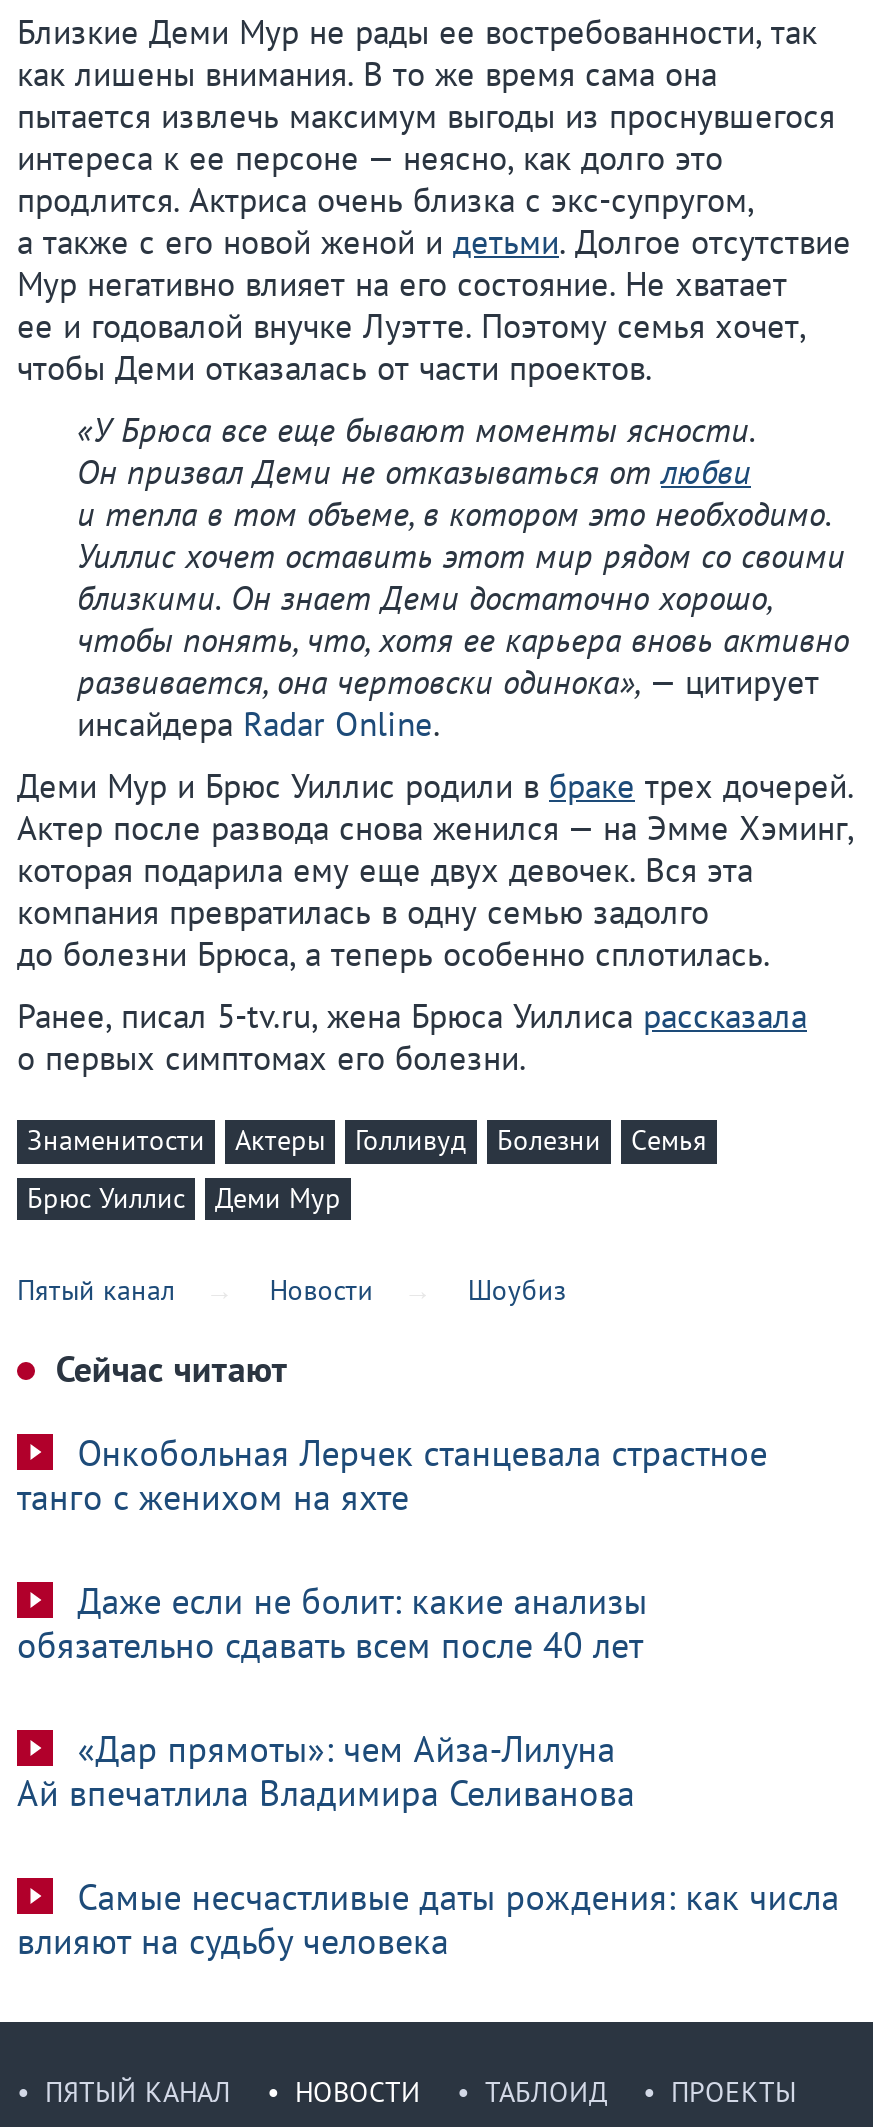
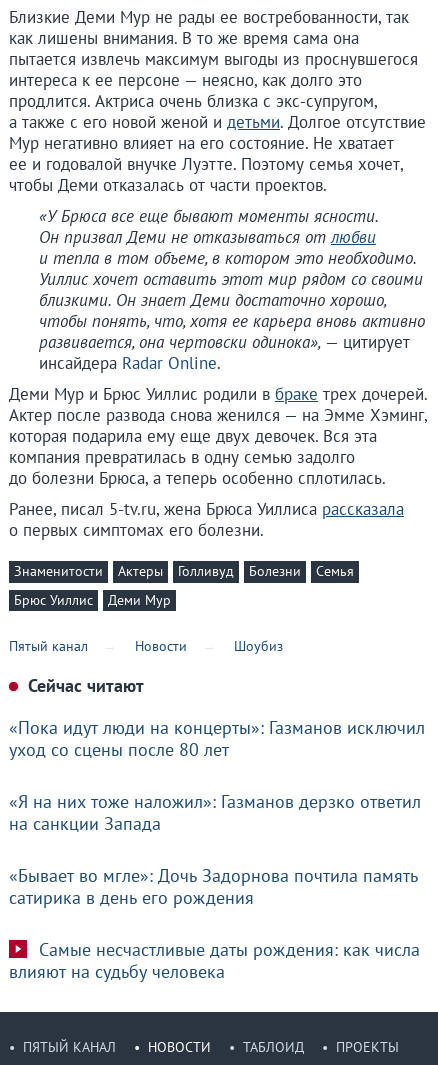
[17,1431,767,1521] Онкобольная Лерчек станцевала страстное | танго с женихом на яхте -> [9,716,425,761] «Пока идут люди на концерты»: Газманов исключил | уход со сцены после 80 лет
[17,1579,647,1669] Даже если не болит: какие анализы | обязательно сдавать всем после 40 лет -> [9,790,421,835] «Я на них тоже наложил»: Газманов дерзко ответил | на санкции Запада
[17,1727,635,1817] «Дар прямоты»: чем Айза-Лилуна | Ай впечатлила Владимира Селиванова -> [9,864,418,909] «Бывает во мгле»: Дочь Задорнова почтила память | сатирика в день его рождения

